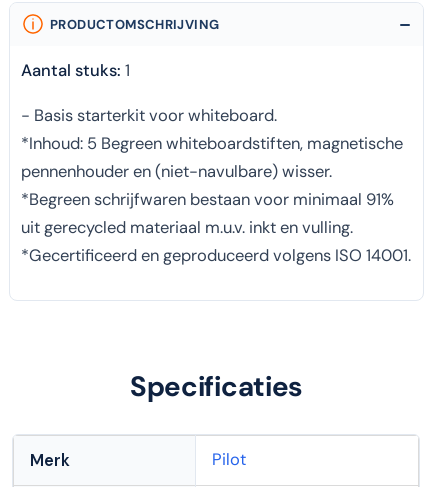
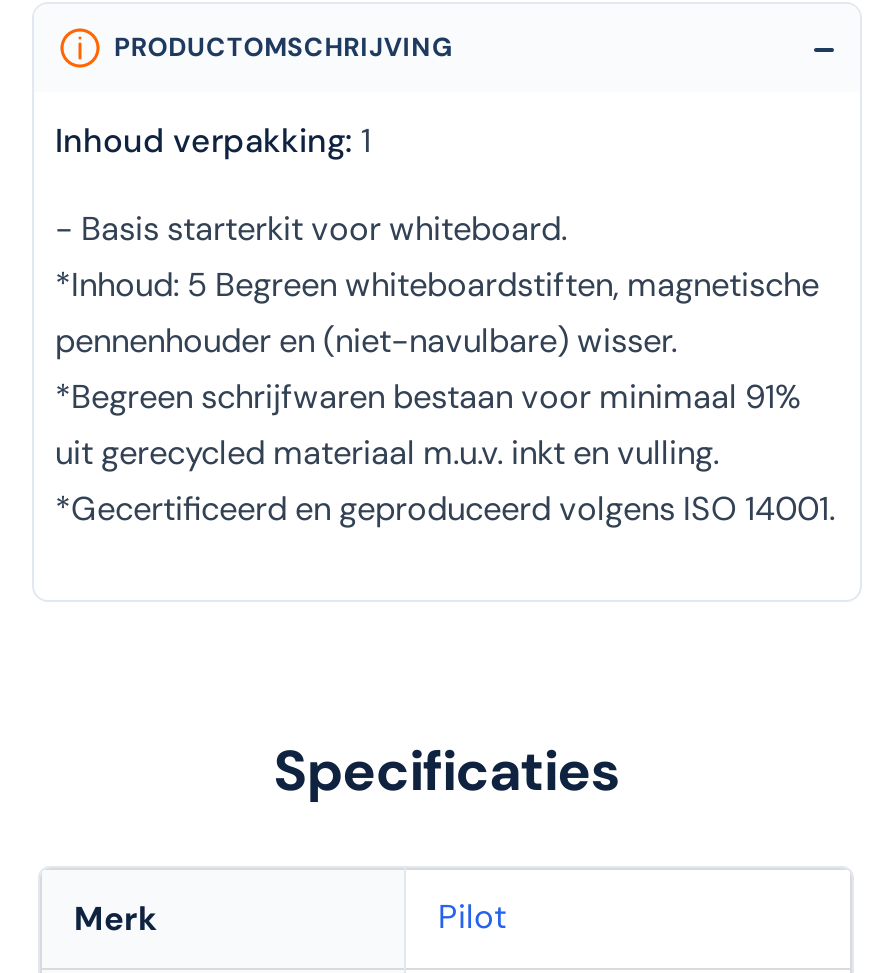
[20,60,129,81] Aantal stuks: 1 -> [55,119,371,161] Inhoud verpakking: 1

